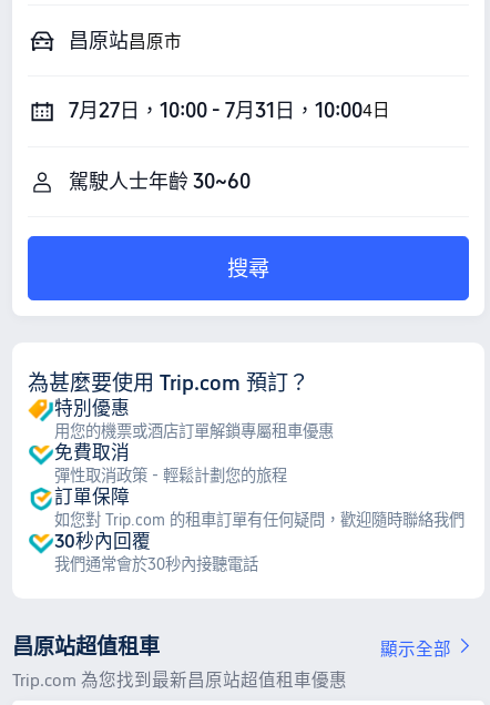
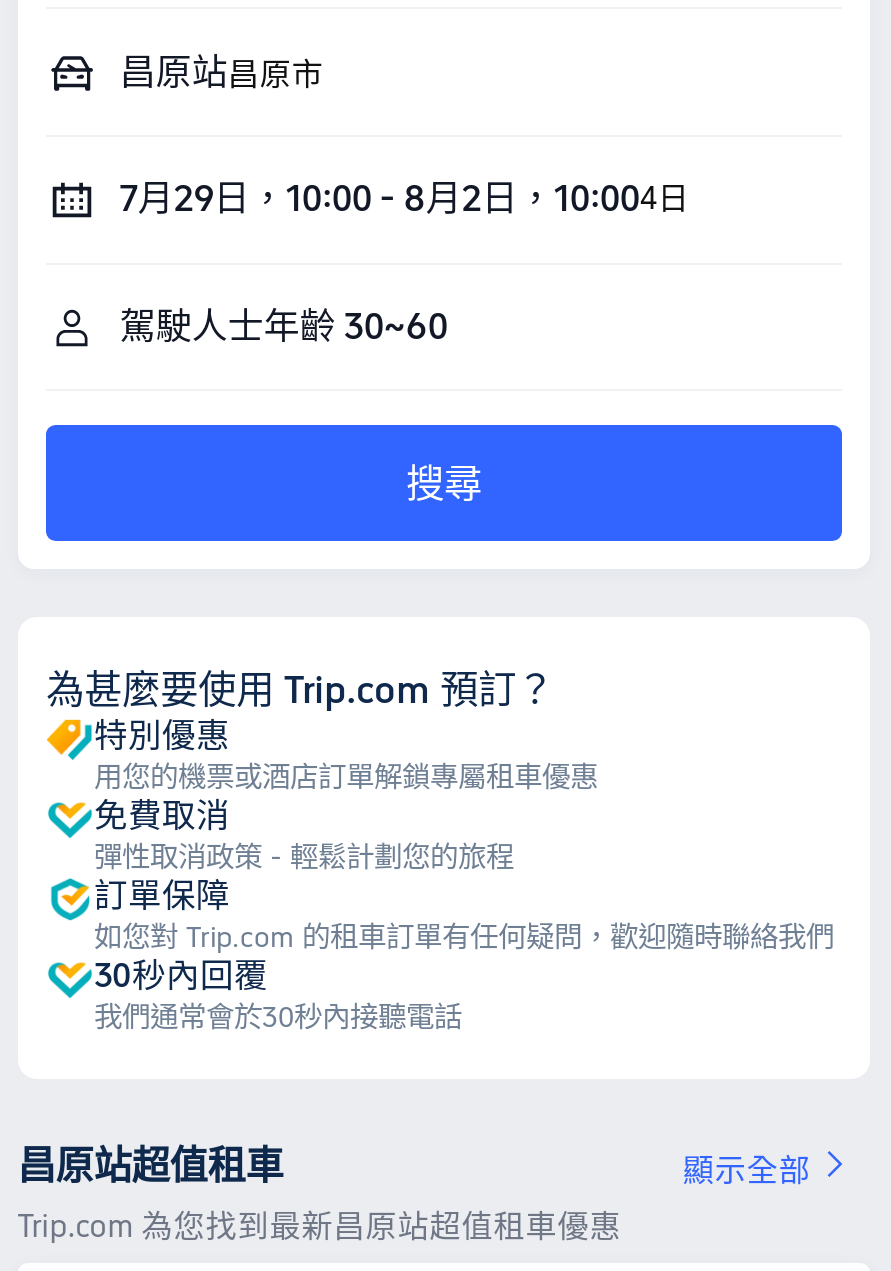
[69,99,390,122] 7月27日，10:00 - 7月31日，10:004日 -> [120,177,690,219] 7月29日，10:00 - 8月2日，10:004日

